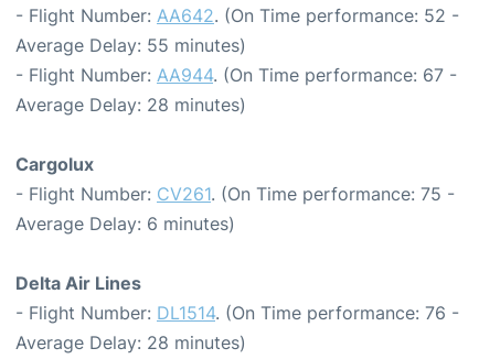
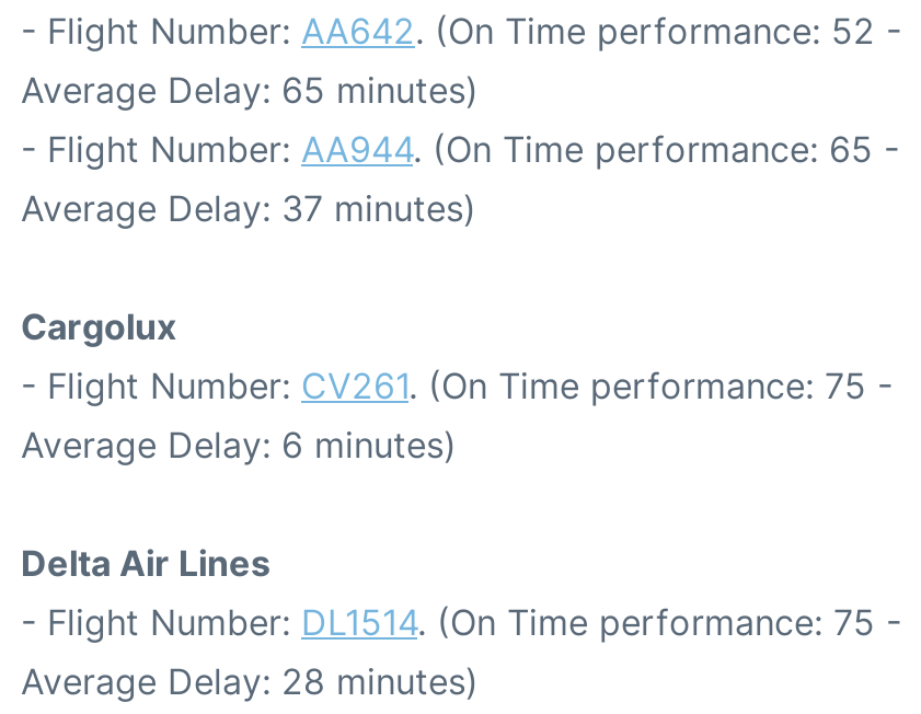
[15,34,246,56] Average Delay: 55 minutes) -> [21,68,479,112] Average Delay: 65 minutes)
[15,64,457,86] - Flight Number: AA944. (On Time performance: 67 - -> [21,127,899,171] - Flight Number: AA944. (On Time performance: 65 -
[15,94,246,116] Average Delay: 28 minutes) -> [21,186,476,230] Average Delay: 37 minutes)
[15,302,459,324] - Flight Number: DL1514. (On Time performance: 76 - -> [21,600,901,644] - Flight Number: DL1514. (On Time performance: 75 -

